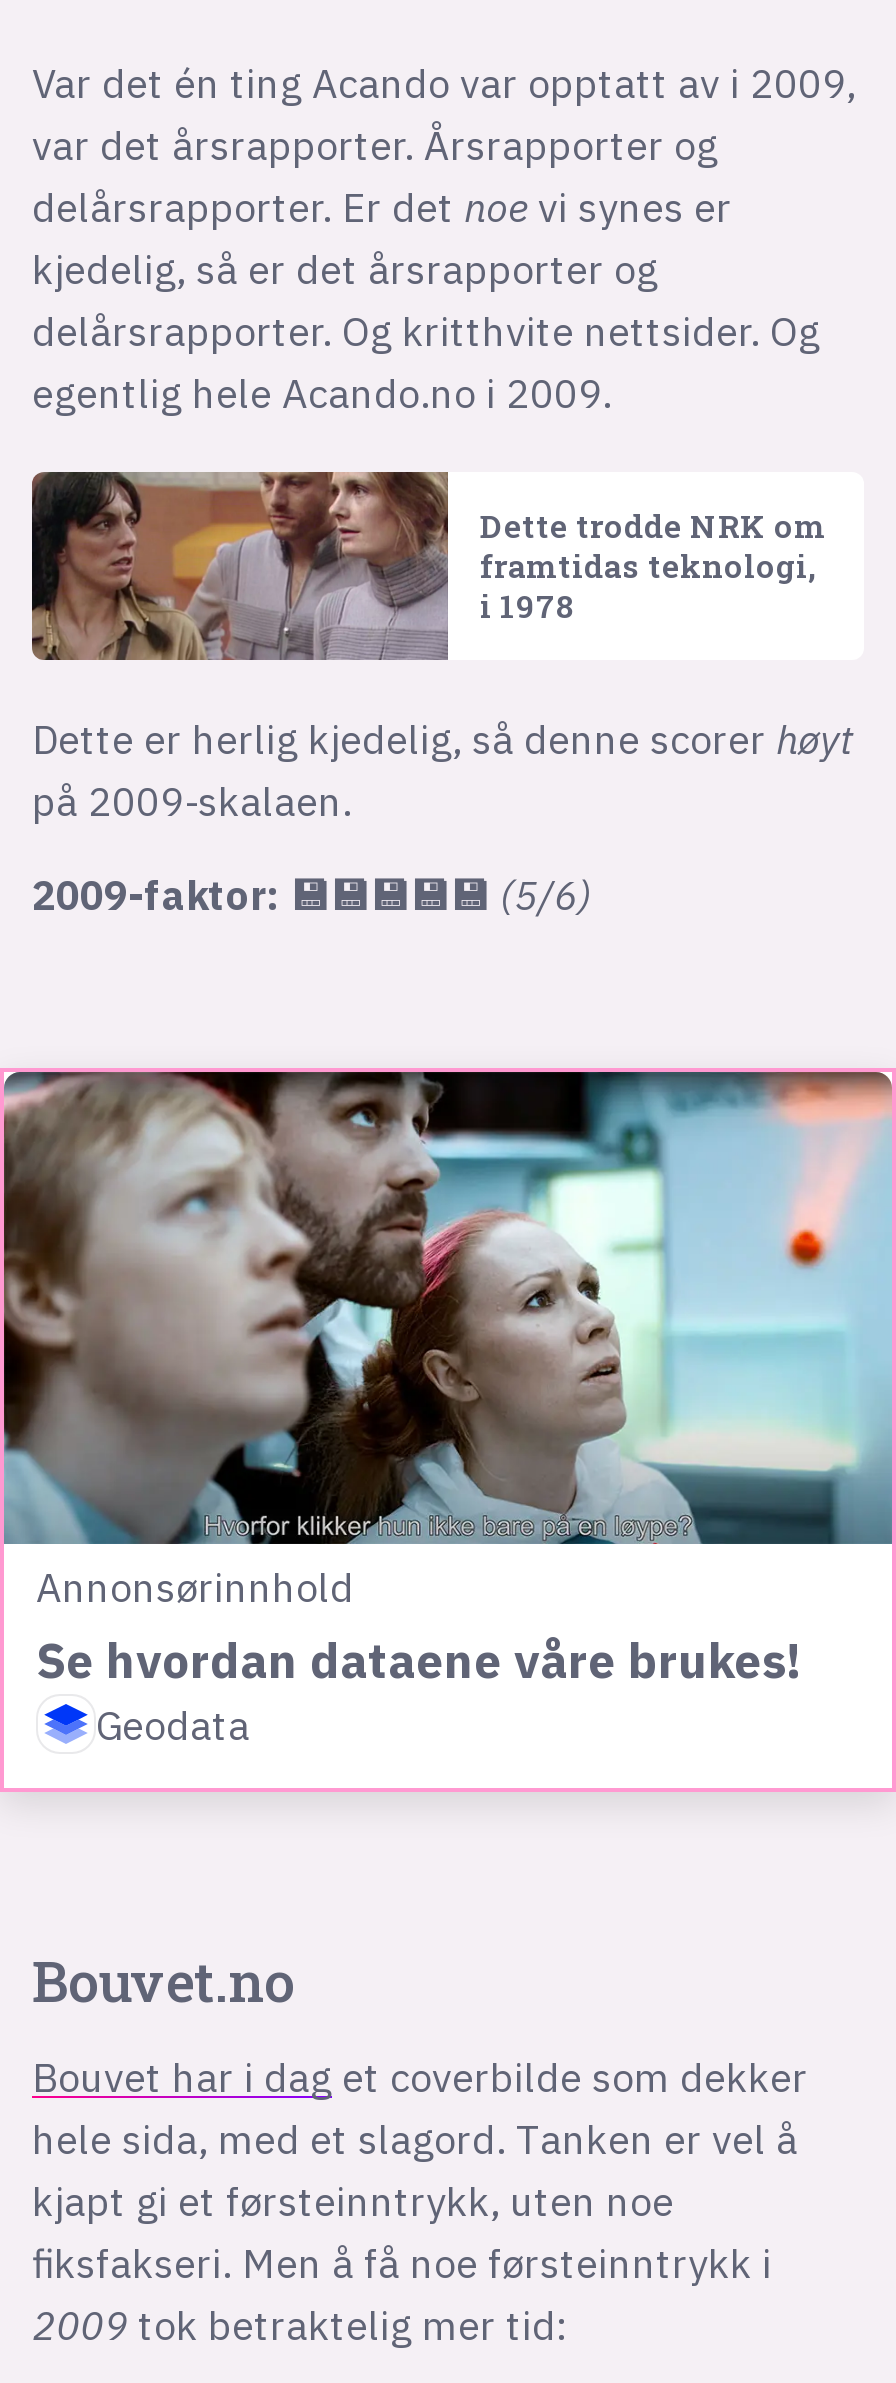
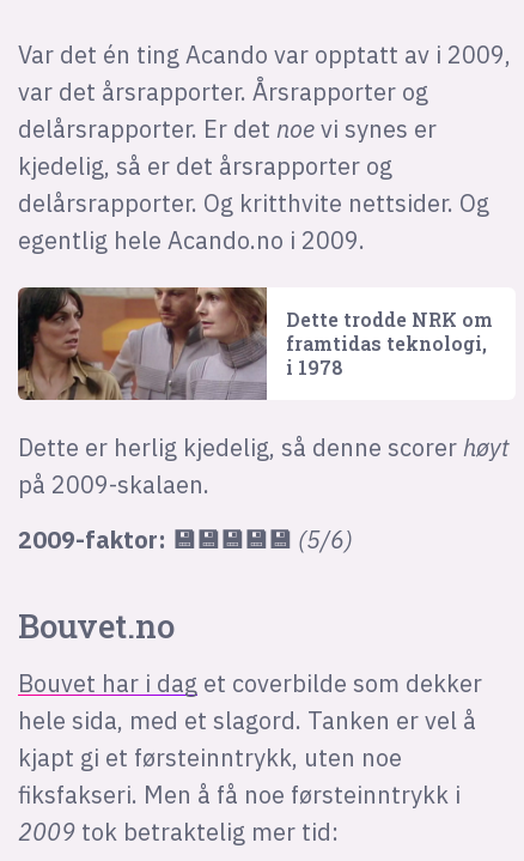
[6,1066,890,1794] [image] | Annonsørinnhold | Se hvordan dataene våre brukes! | Geodata -> none

